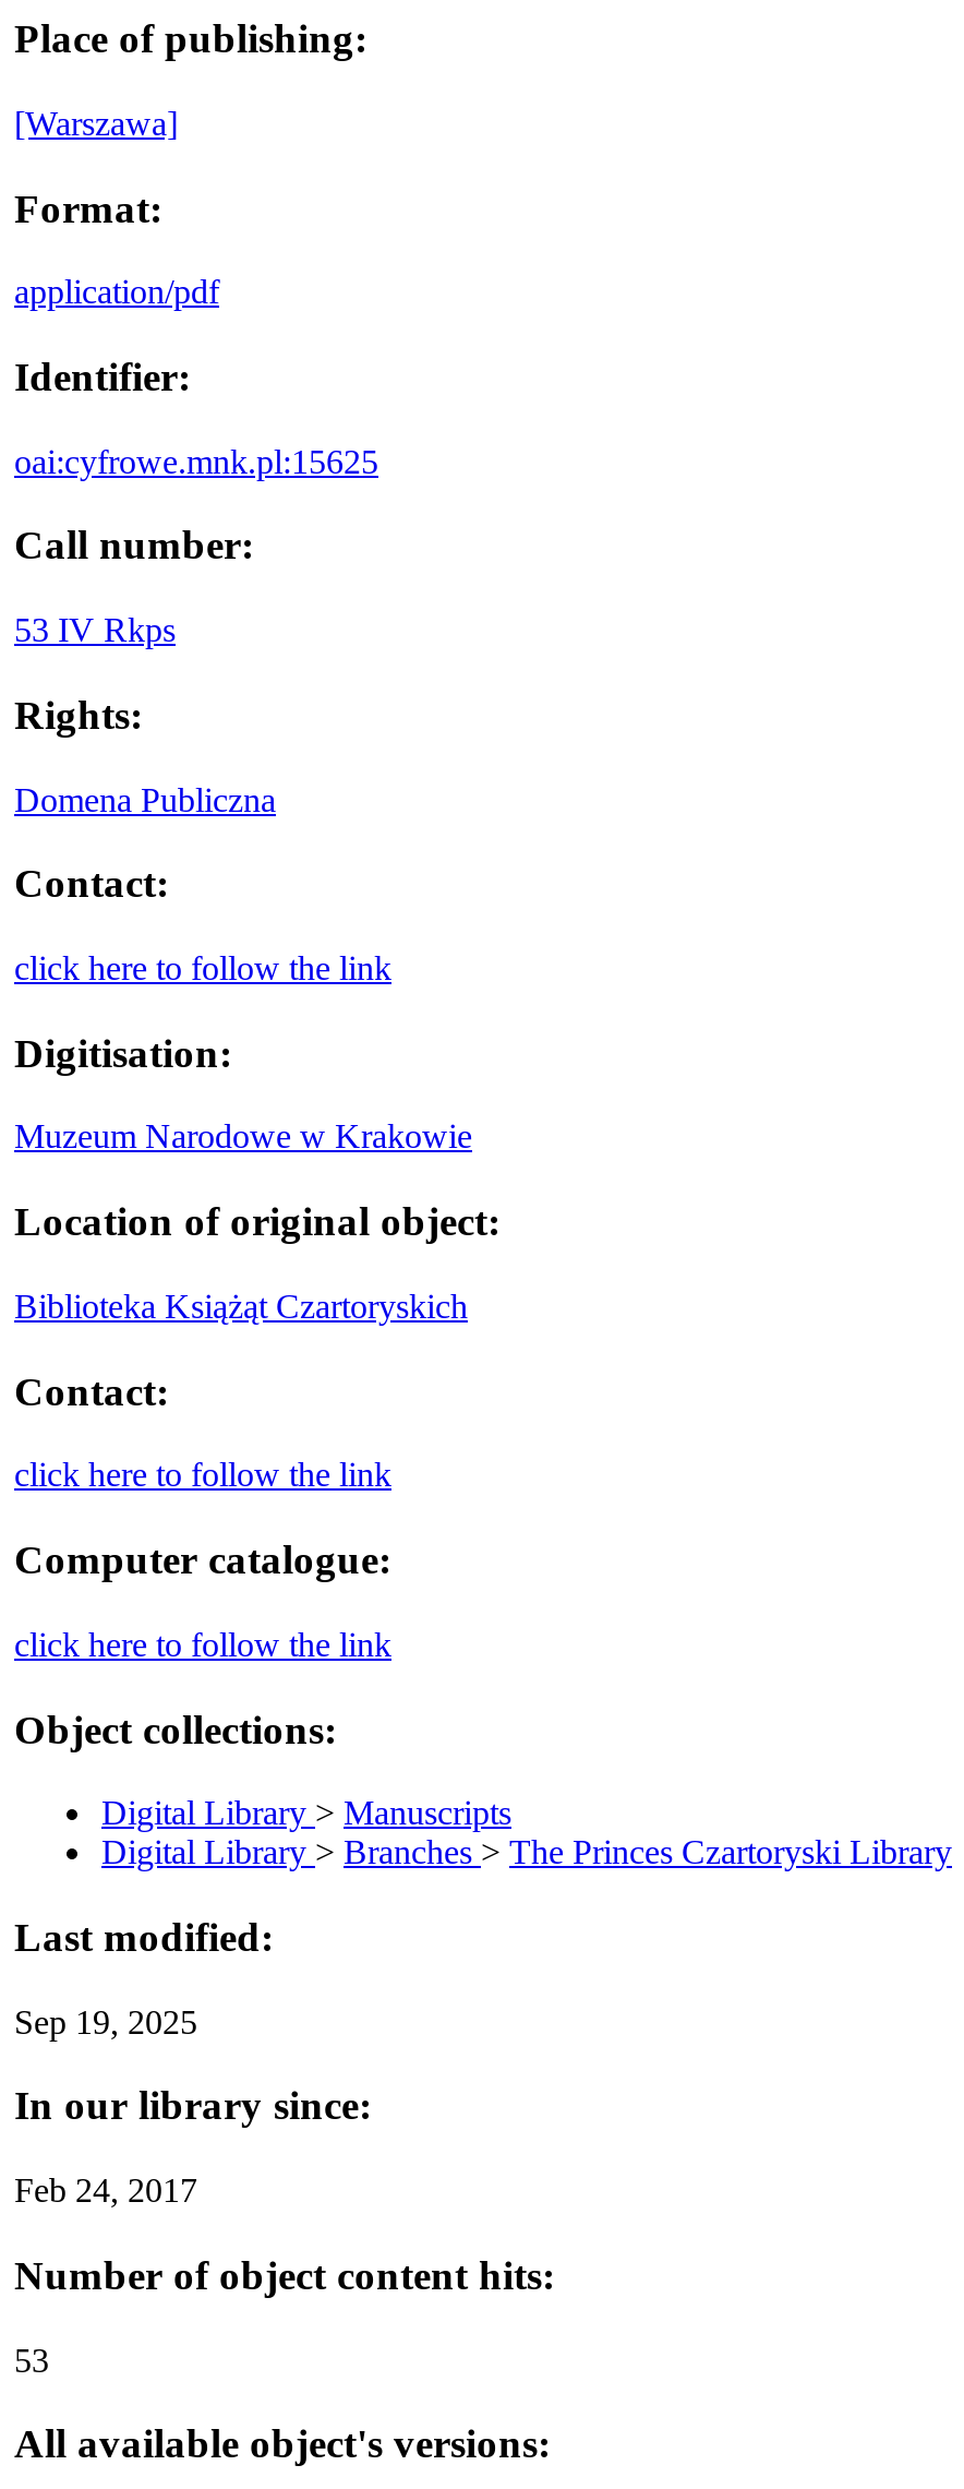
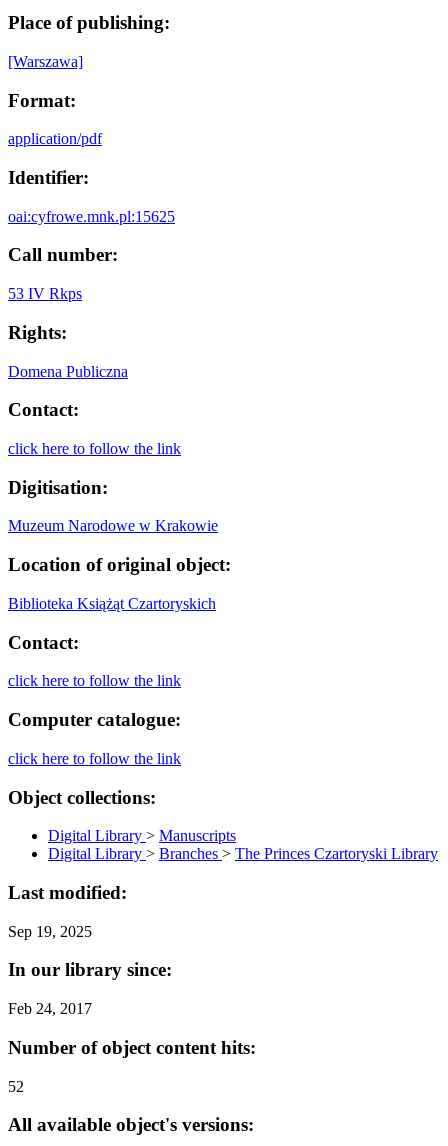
[14,2341,49,2378] 53 -> [8,1077,24,1094] 52

